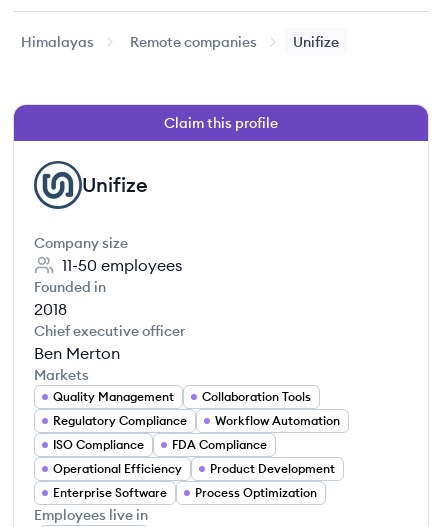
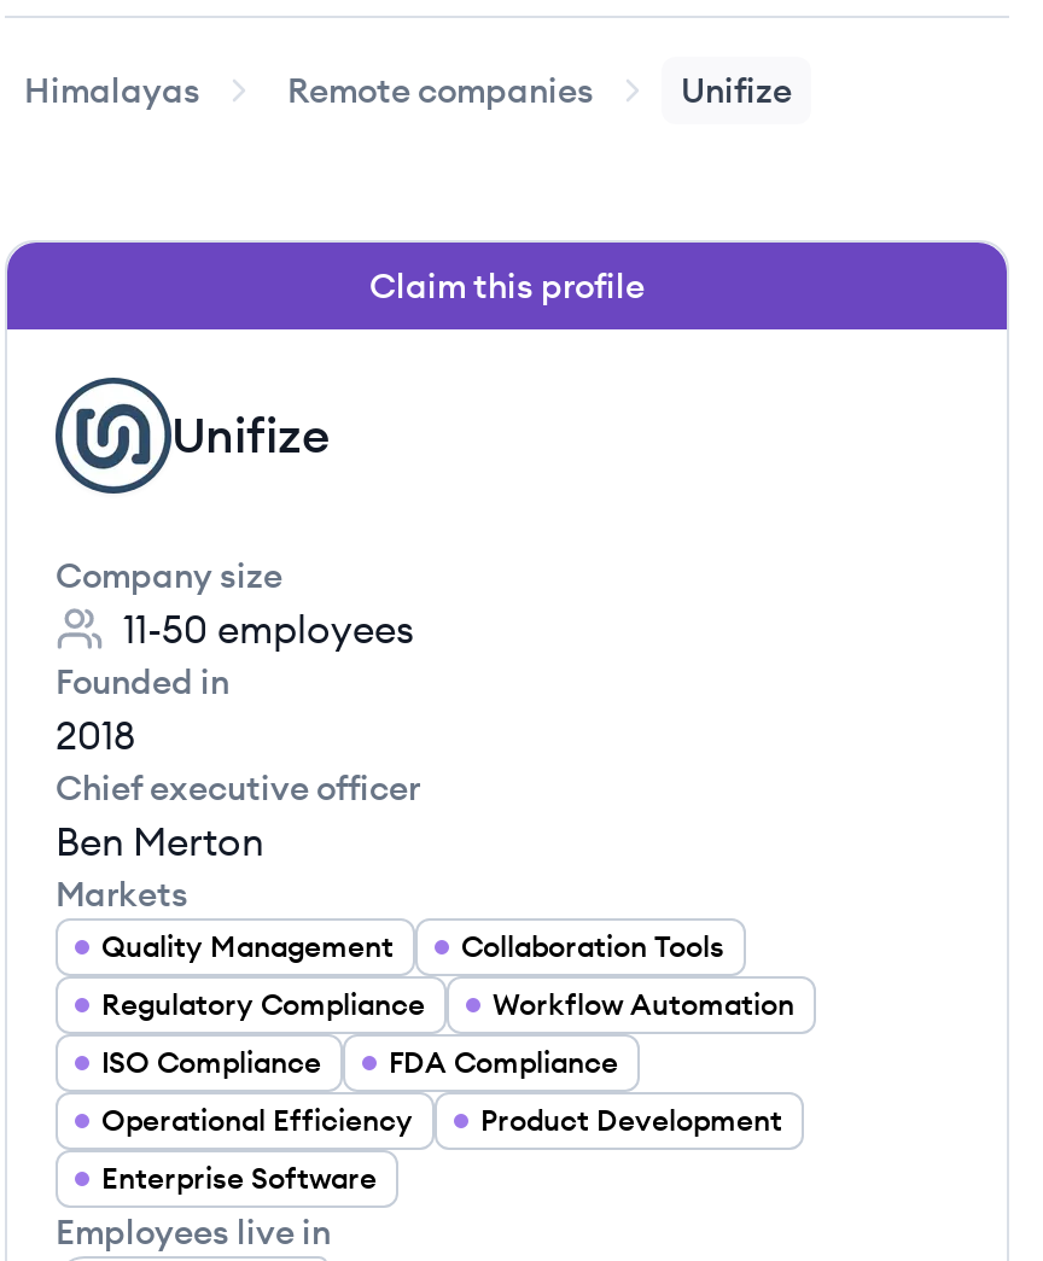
[195,485,317,500] Process Optimization -> none

